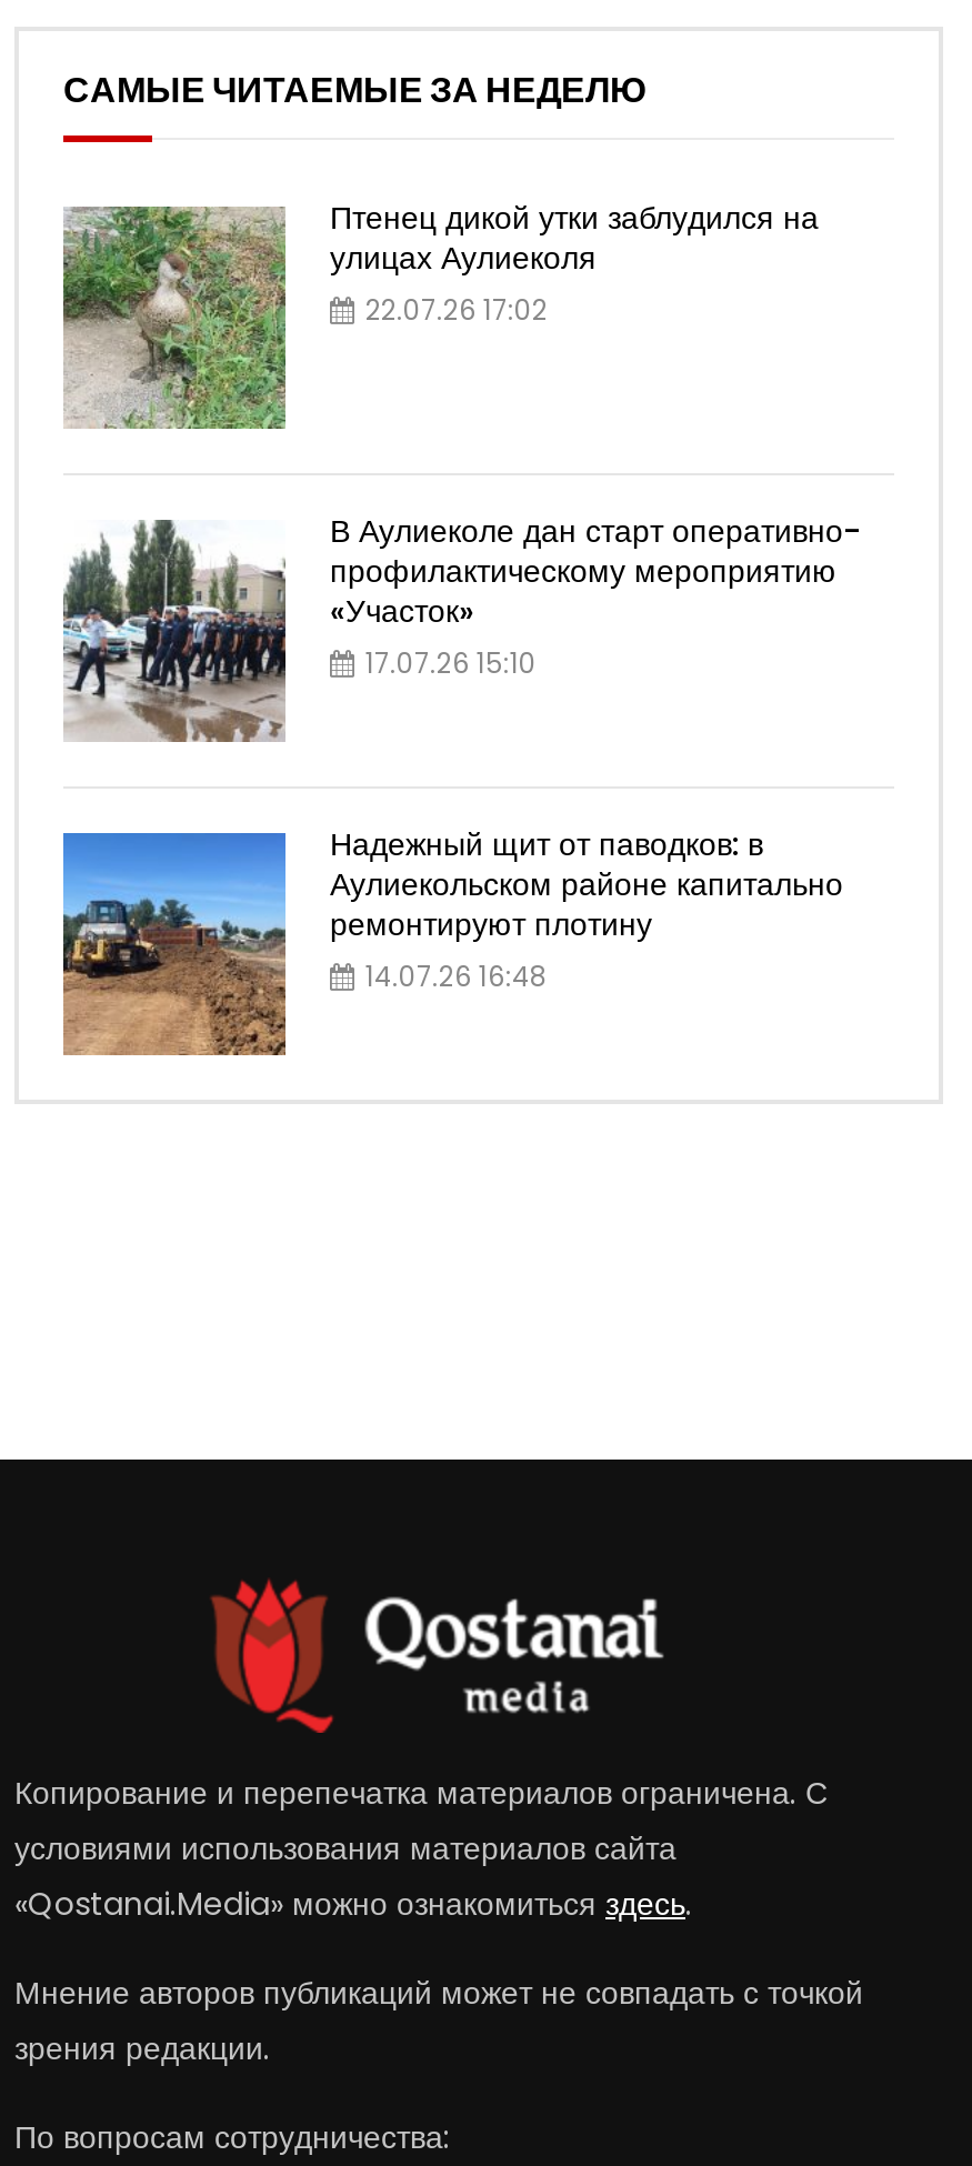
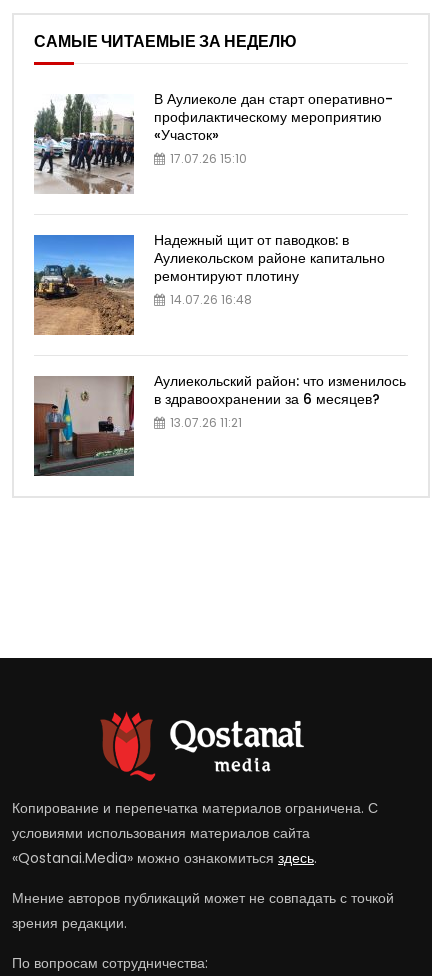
[61,195,819,429] [image] | Птенец дикой утки заблудился на | улицах Аулиеколя | 22.07.26 17:02 -> none
moved [59,509,861,995] -> [32,89,393,308]: [image] | В Аулиеколе дан старт оперативно- | профилактическому мероприятию | ... | ремонтируют плотину | 14.07.26 16:48
none -> [33,371,406,477] [image] | Аулиекольский район: что изменилось | в здравоохранении за 6 месяцев? | 13.07.26 11:21

